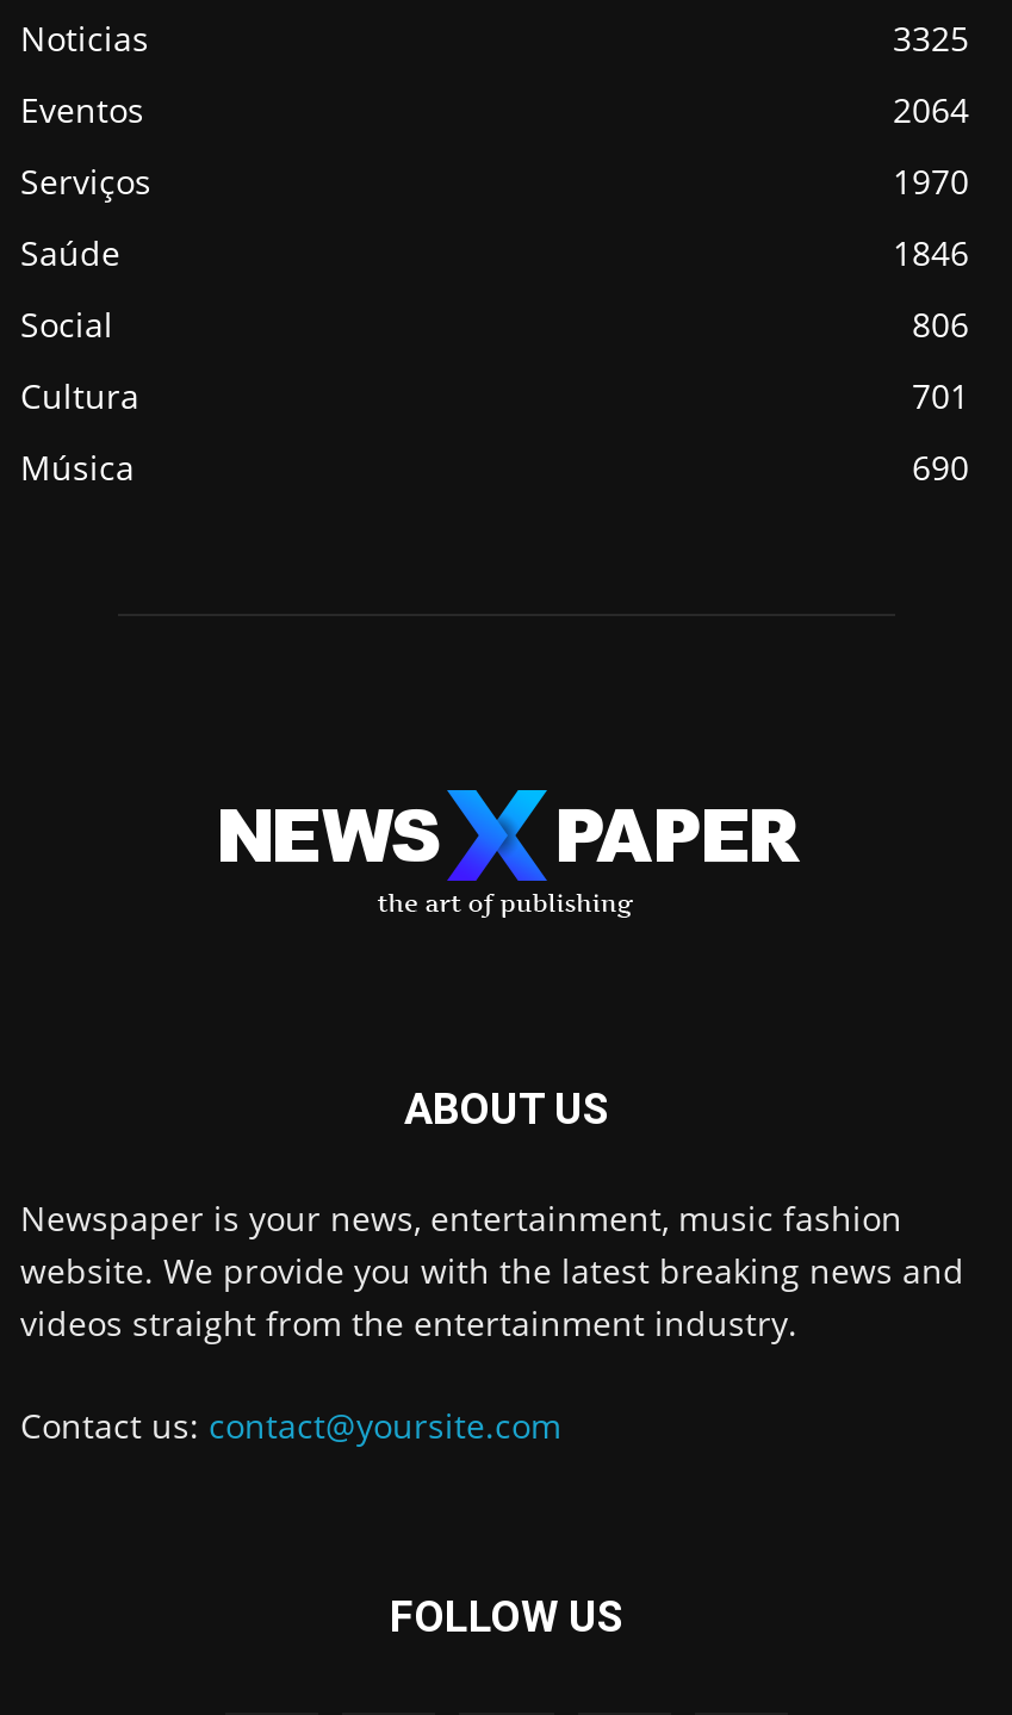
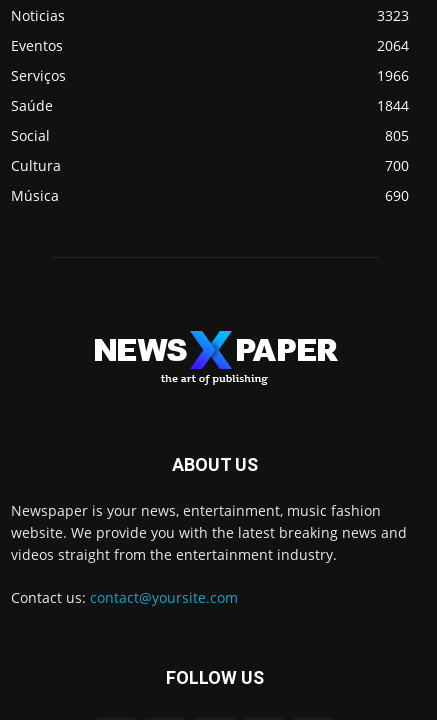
[893,14,969,59] 3325 -> [377,6,409,25] 3323
[893,157,969,202] 1970 -> [377,66,409,85] 1966
[893,229,969,274] 1846 -> [377,96,409,115] 1844
[912,300,969,345] 806 -> [385,126,409,145] 805
[912,372,969,417] 701 -> [385,156,409,175] 700

